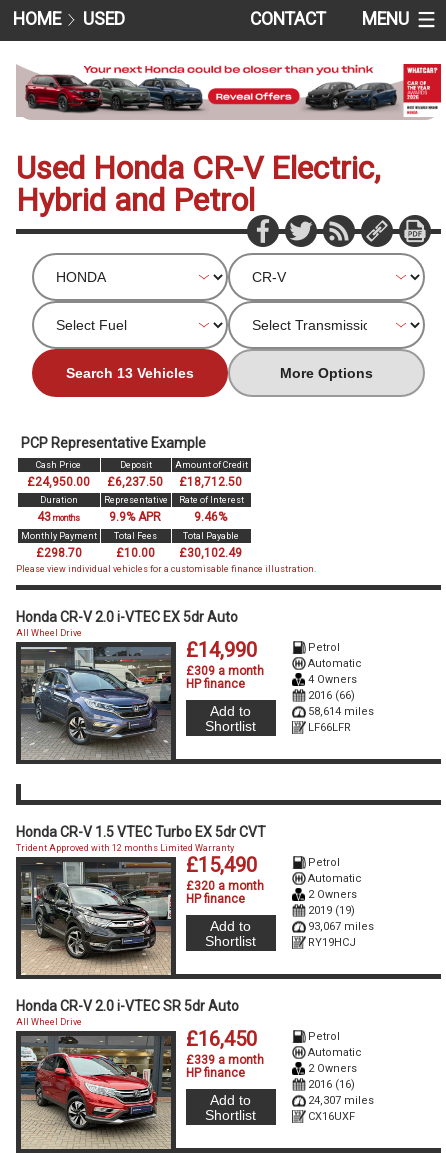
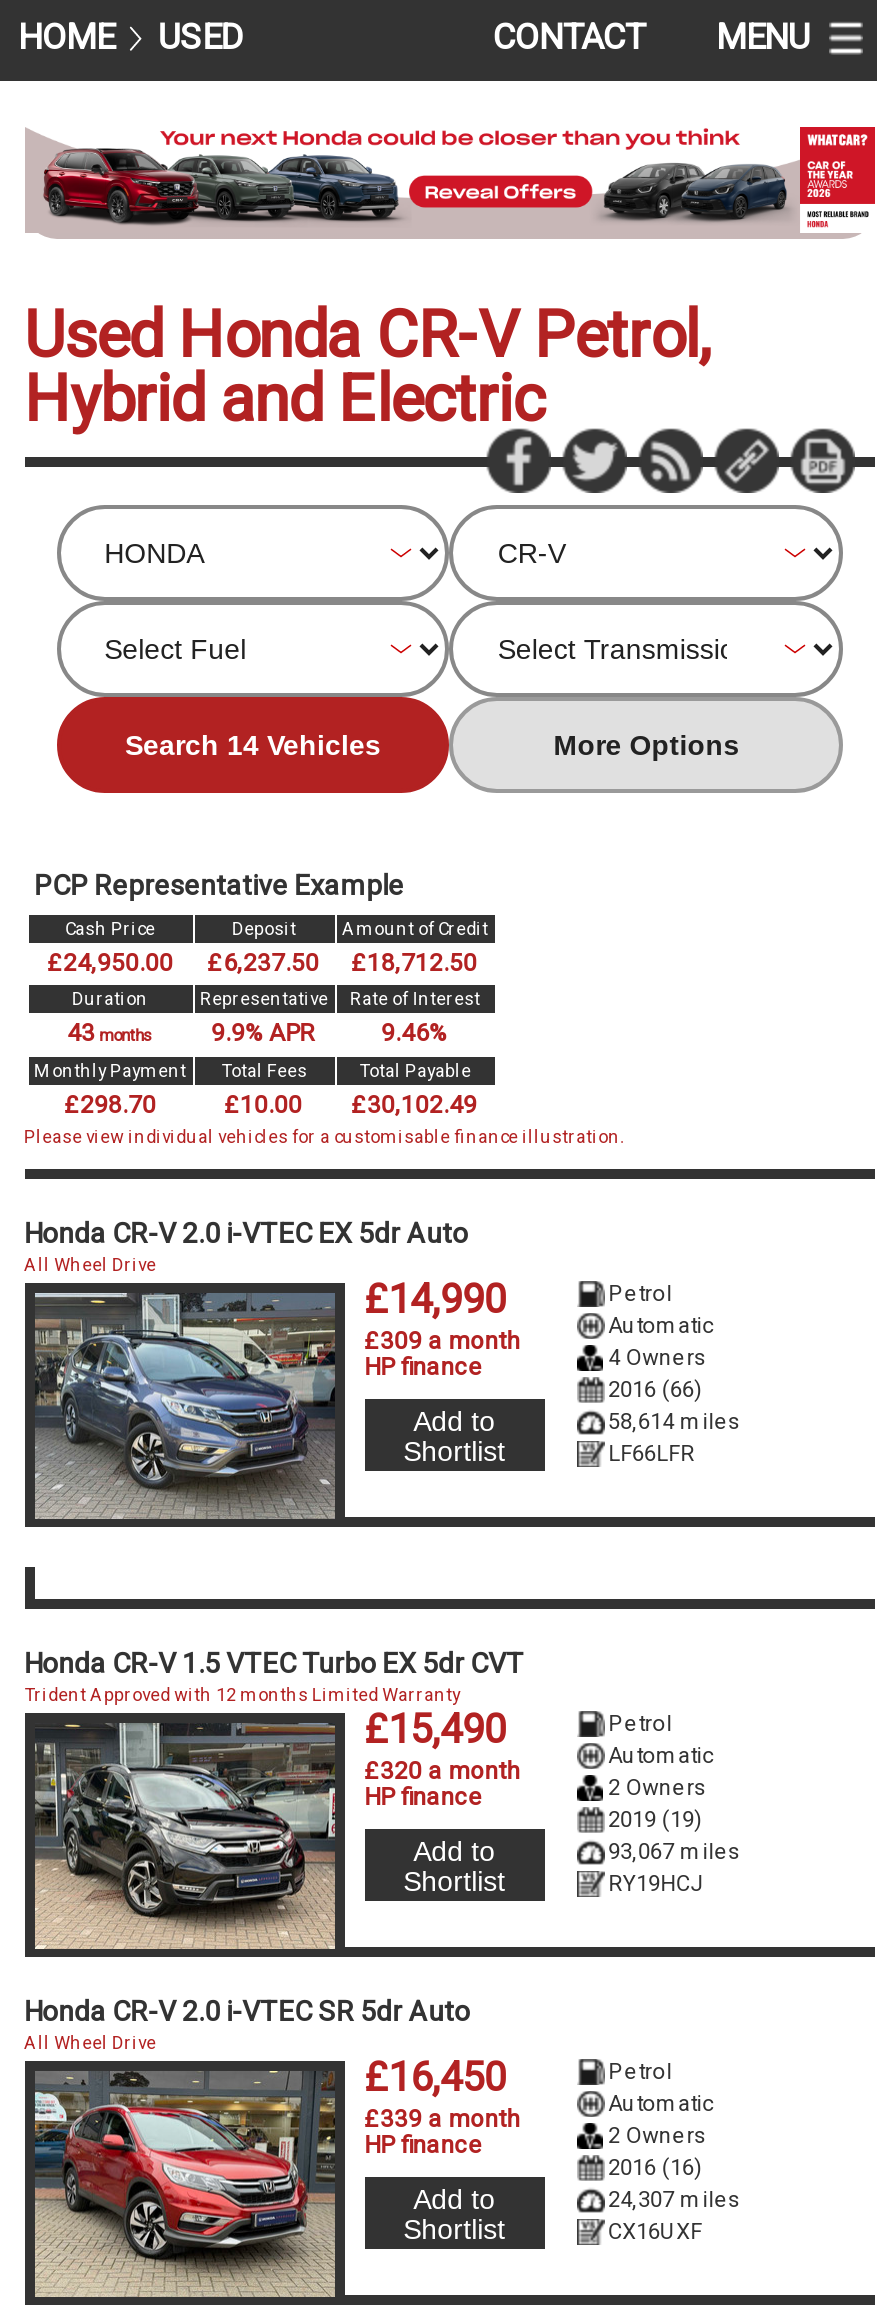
[16,149,380,187] Used Honda CR-V Electric, -> [24,297,710,373] Used Honda CR-V Petrol,
[16,181,255,219] Hybrid and Petrol -> [24,361,544,437] Hybrid and Electric
[66,365,194,381] Search 13 Vehicles -> [125,729,381,761] Search 14 Vehicles

